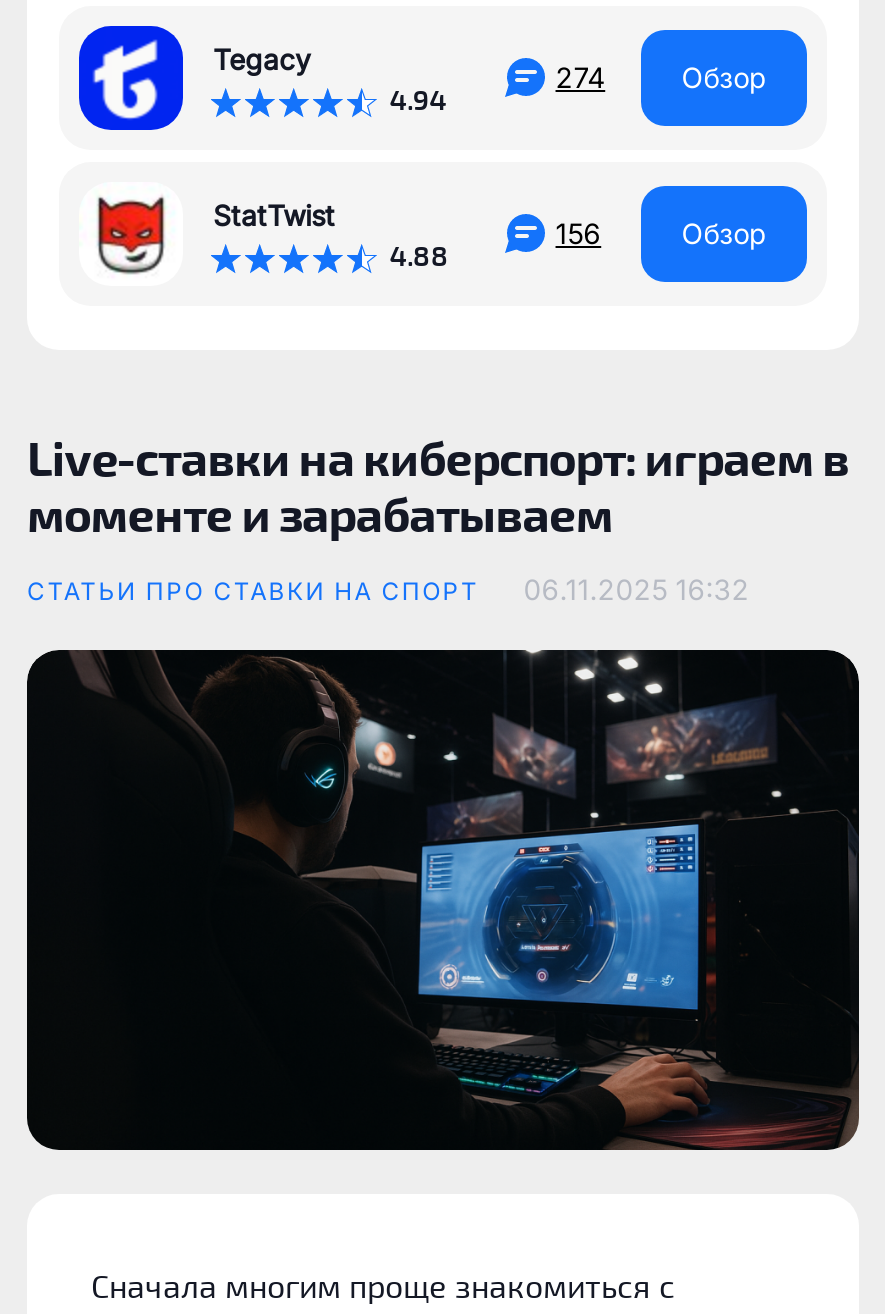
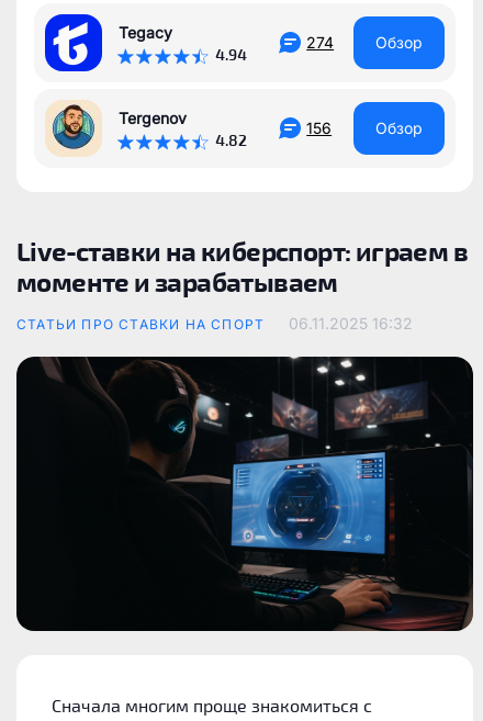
[81,184,449,284] [image] | StatTwist | 4.88 -> [45,100,247,157] [image] | Tergenov | 4.82

